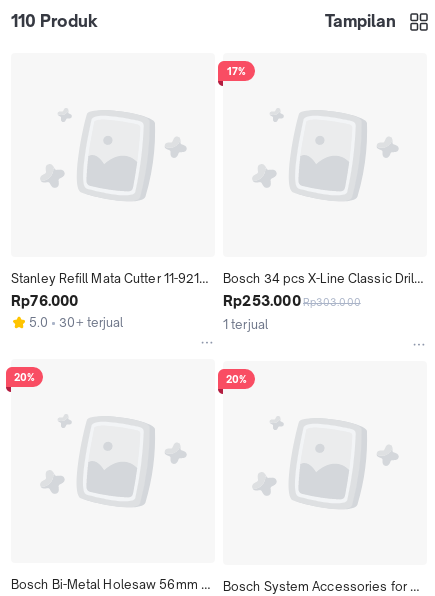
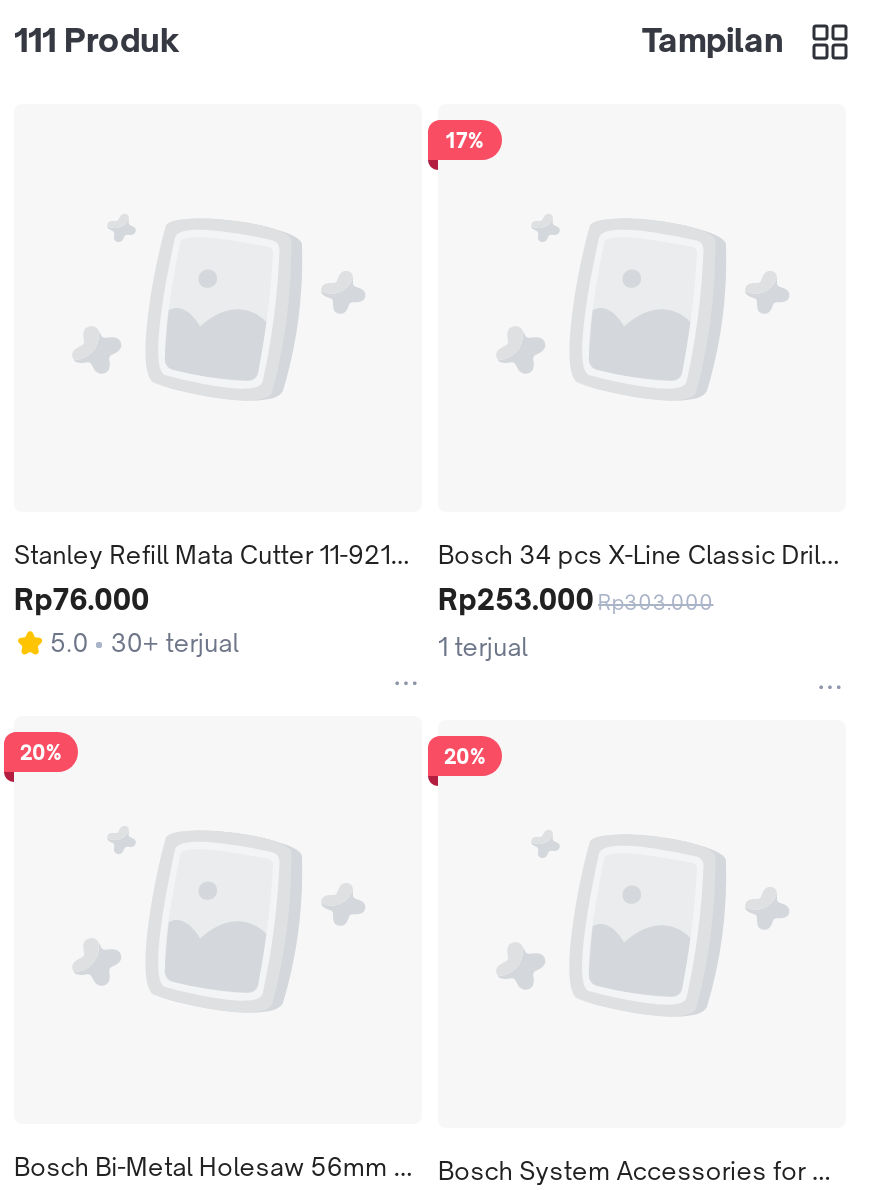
[11,11,98,31] 110 Produk -> [14,20,180,60] 111 Produk

